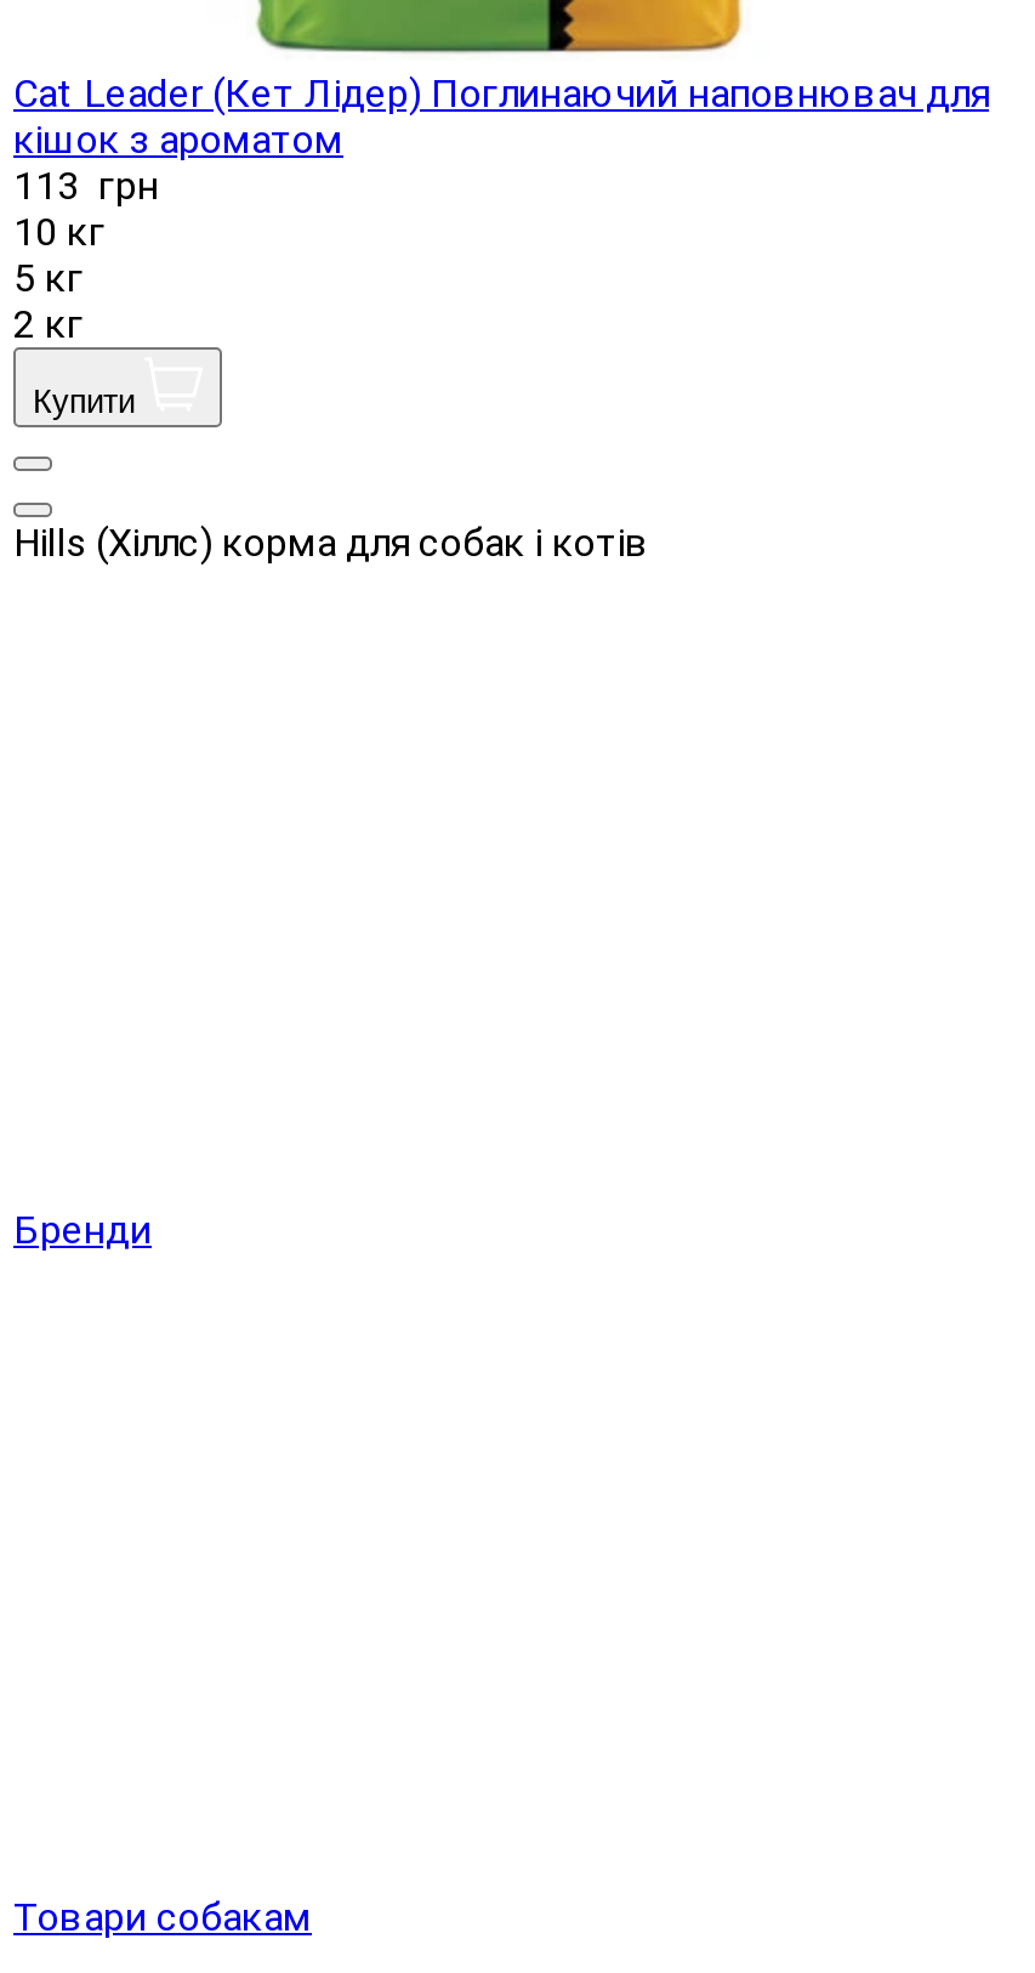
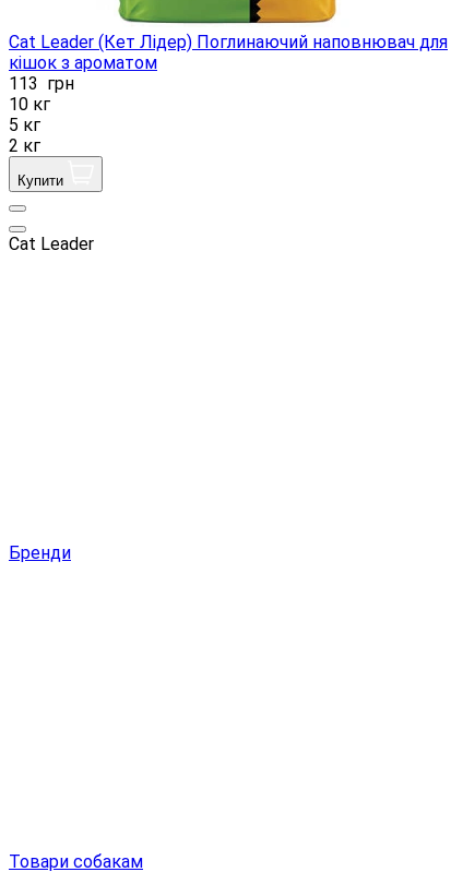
[13,520,649,566] Hills (Хіллс) корма для собак і котів -> [9,234,94,255] Cat Leader

